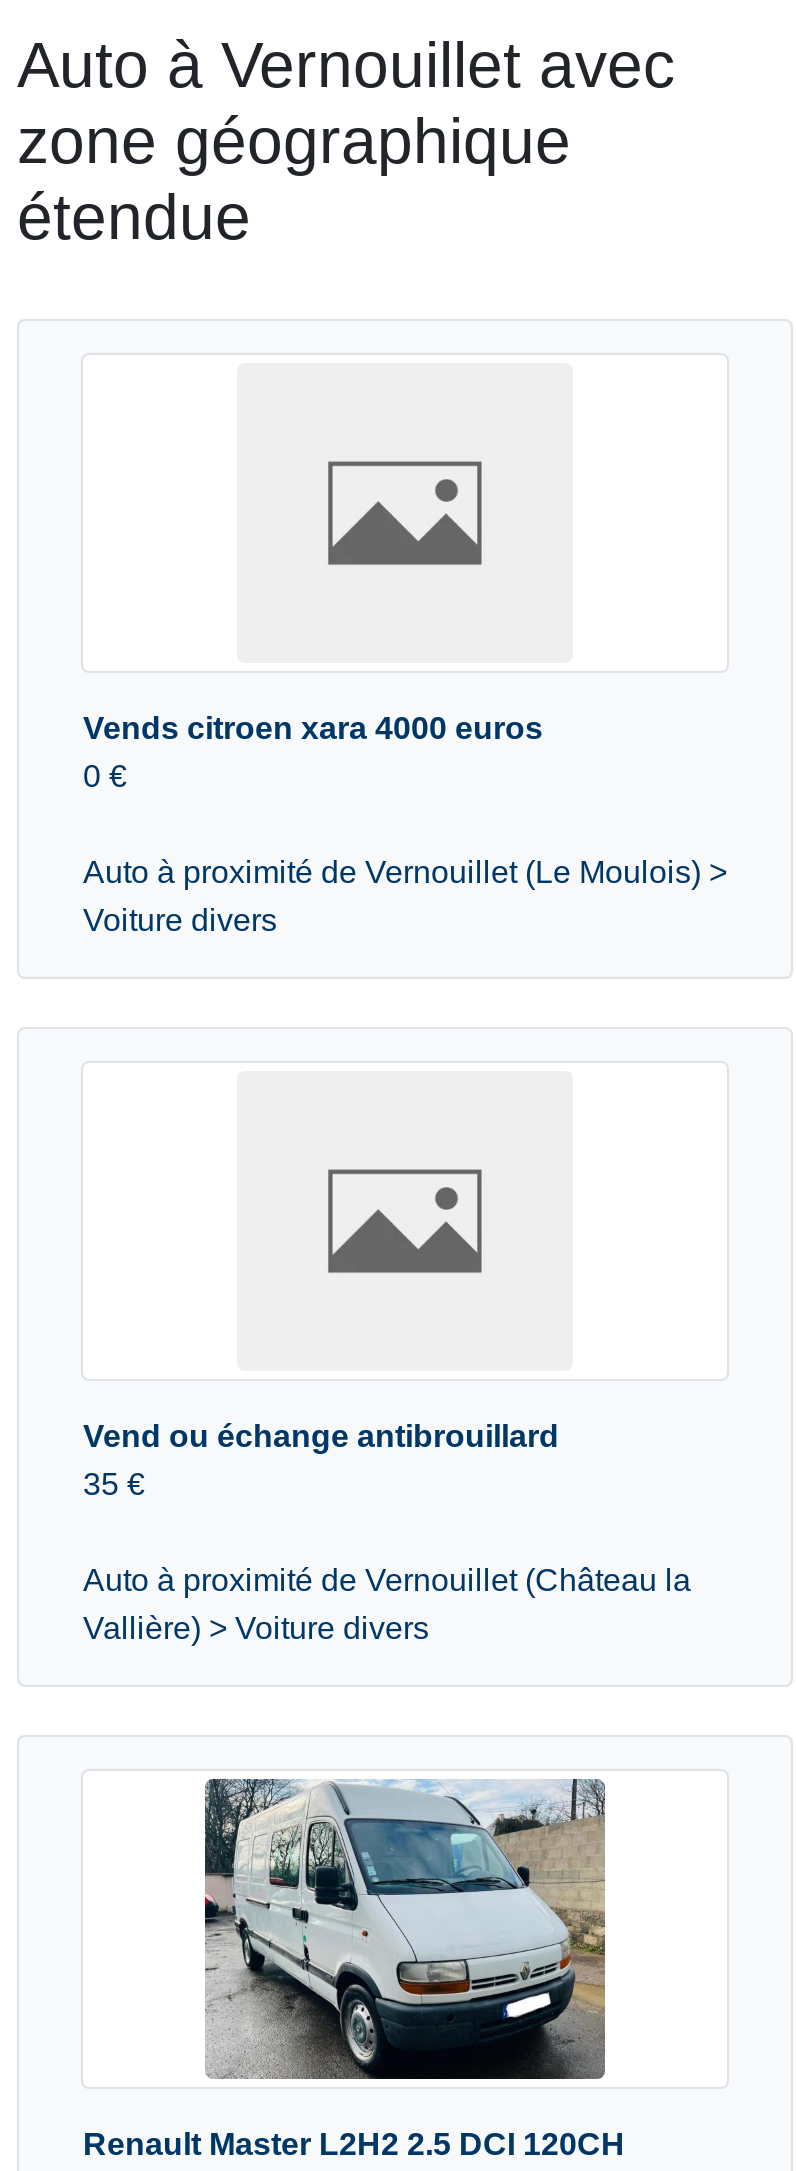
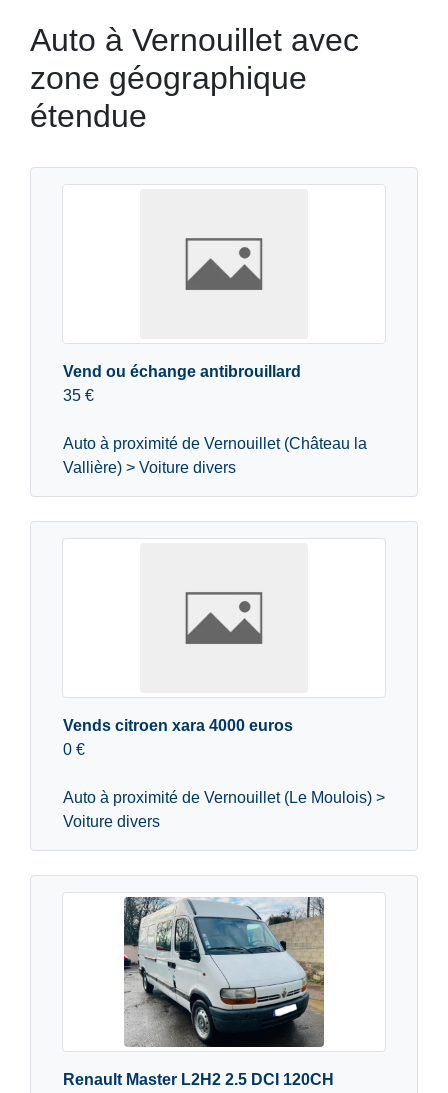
moved [83,711,727,937] -> [63,717,385,830]: Vends citroen xara 4000 euros | 0 € | Auto à proximité de Vernouillet (Le Moulois) > | Voiture divers
moved [83,1419,691,1645] -> [63,363,367,476]: Vend ou échange antibrouillard | 35 € | Auto à proximité de Vernouillet (Château la | Vallière) > Voiture divers

